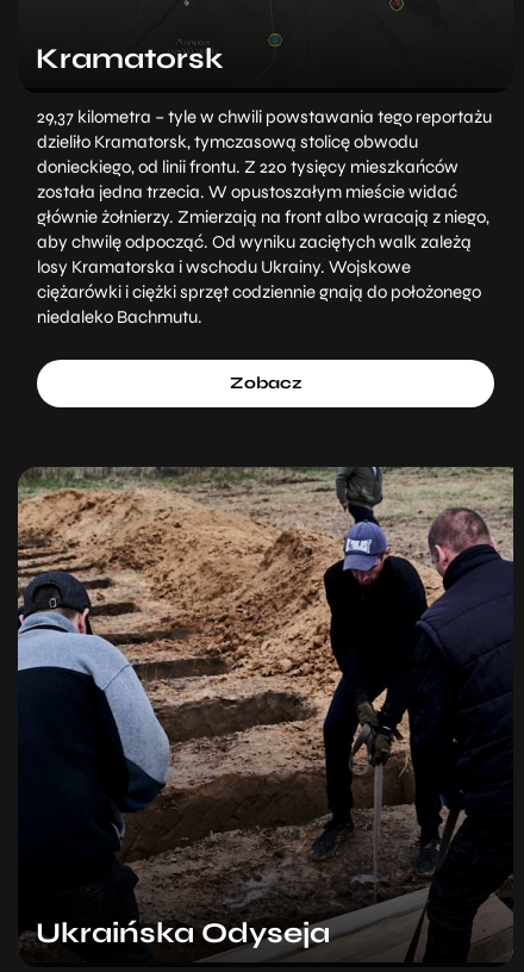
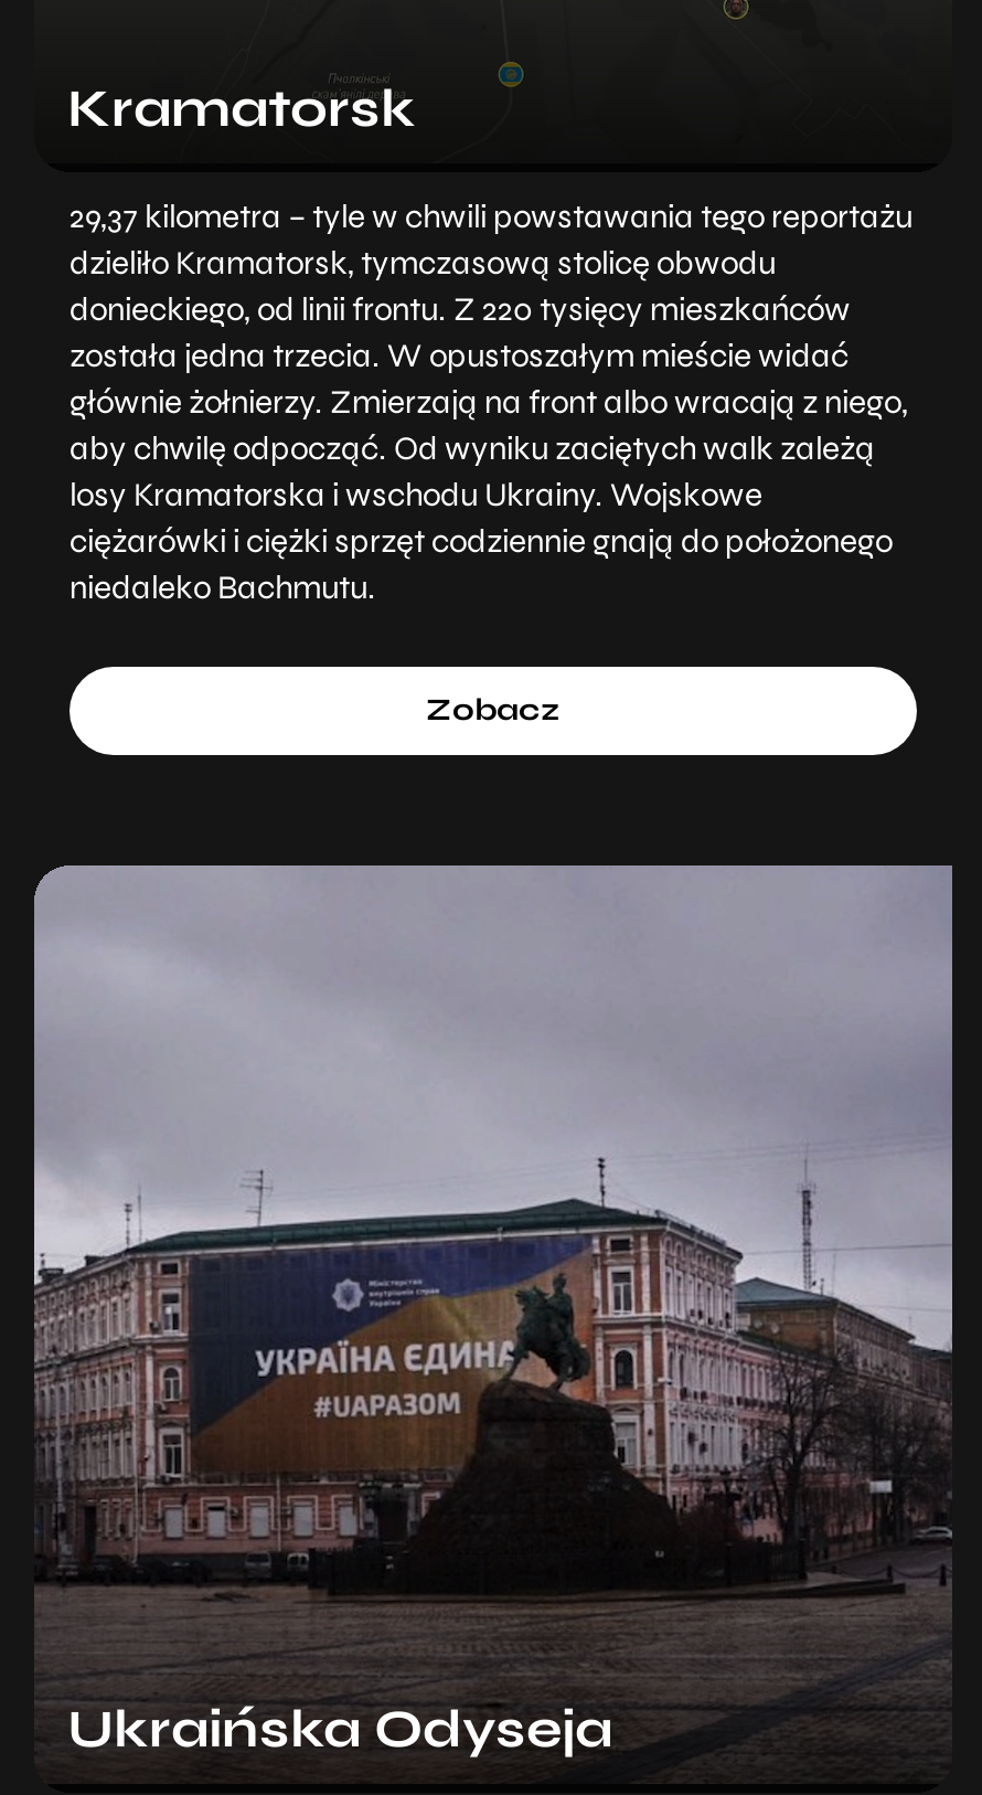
[18,467,513,958] [image] -> [32,863,954,1780] [image]

